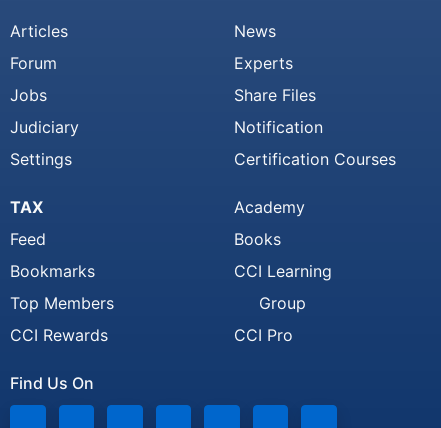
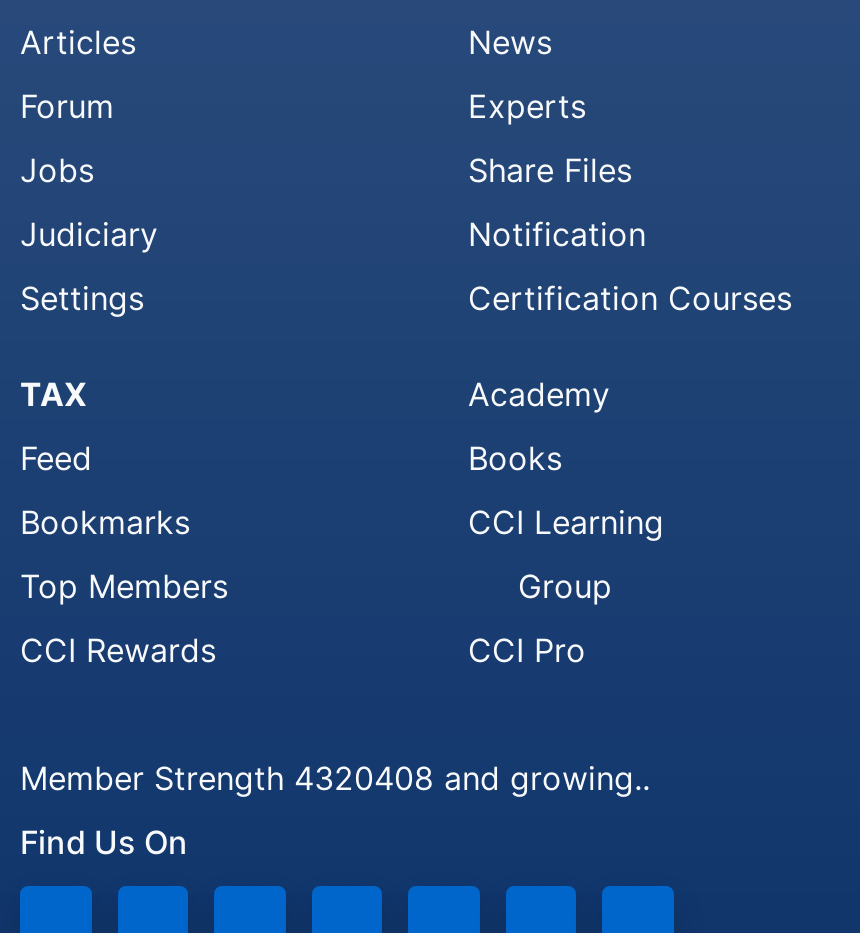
none -> [20,758,650,798] Member Strength 4320408 and growing..

